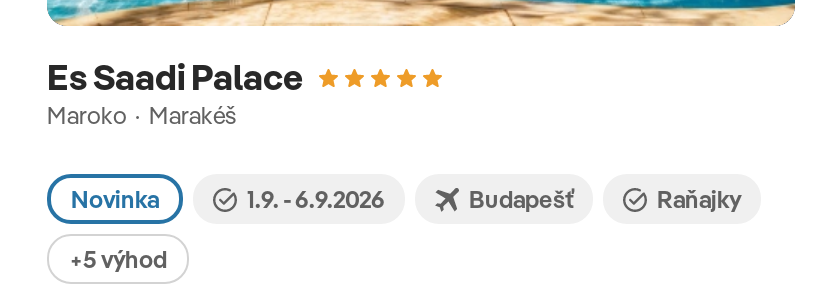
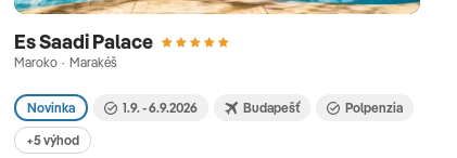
[657,183,741,213] Raňajky -> [345,99,403,115] Polpenzia

